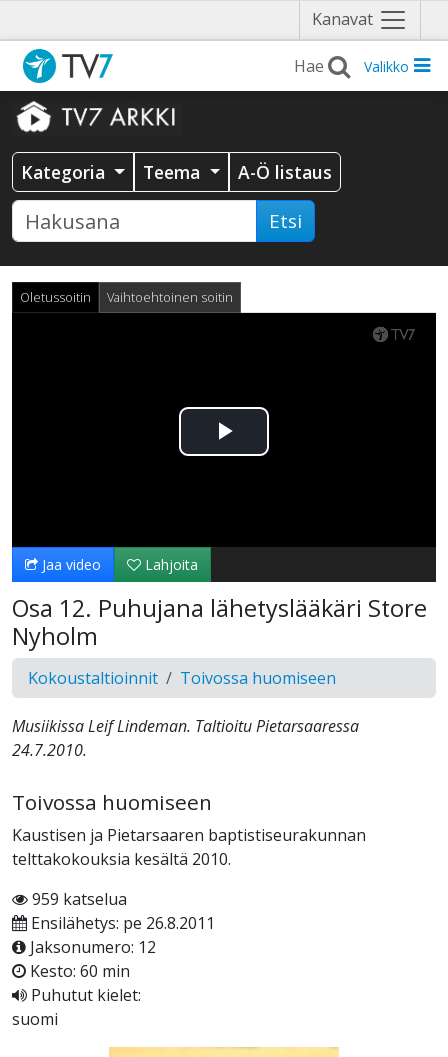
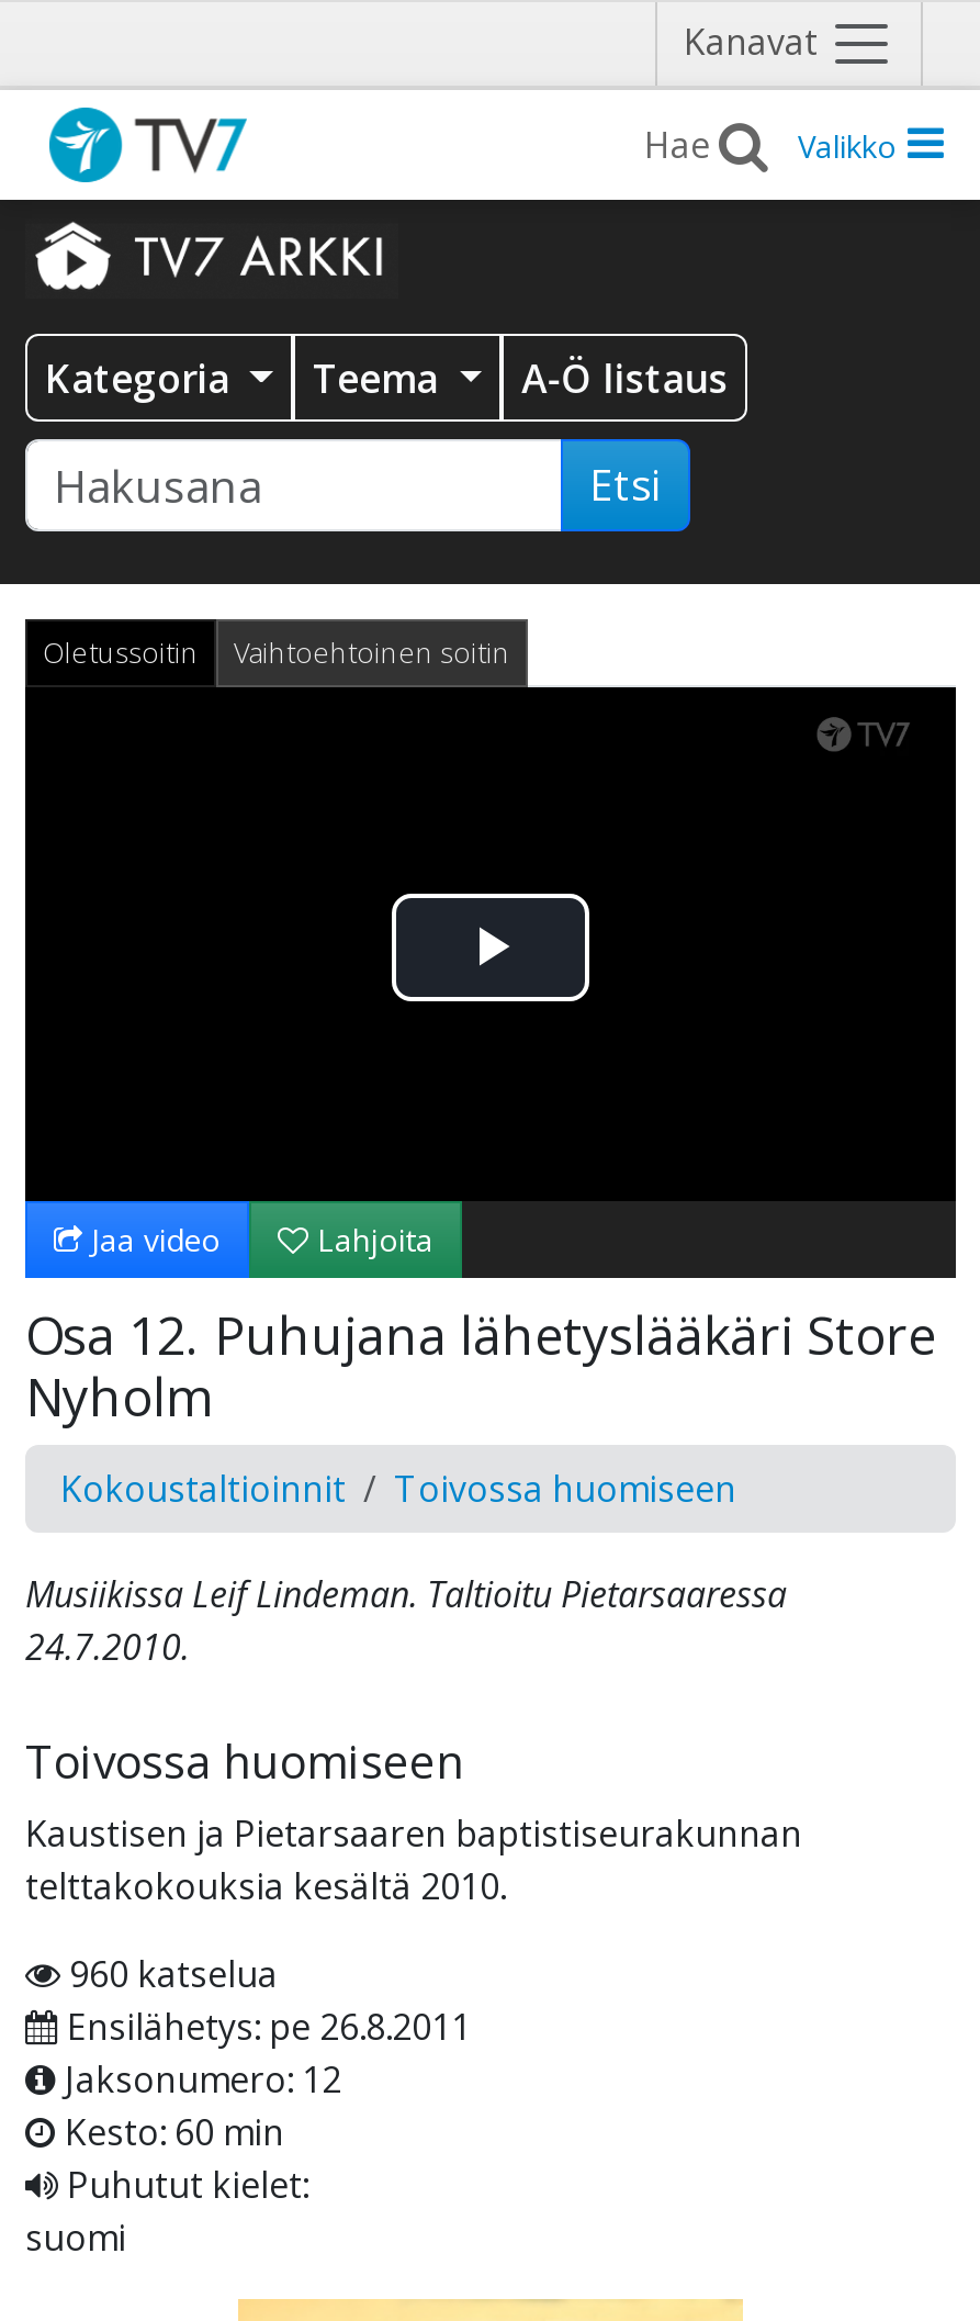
[28,888,127,910] 959 katselua -> [60,1950,278,1999] 960 katselua

